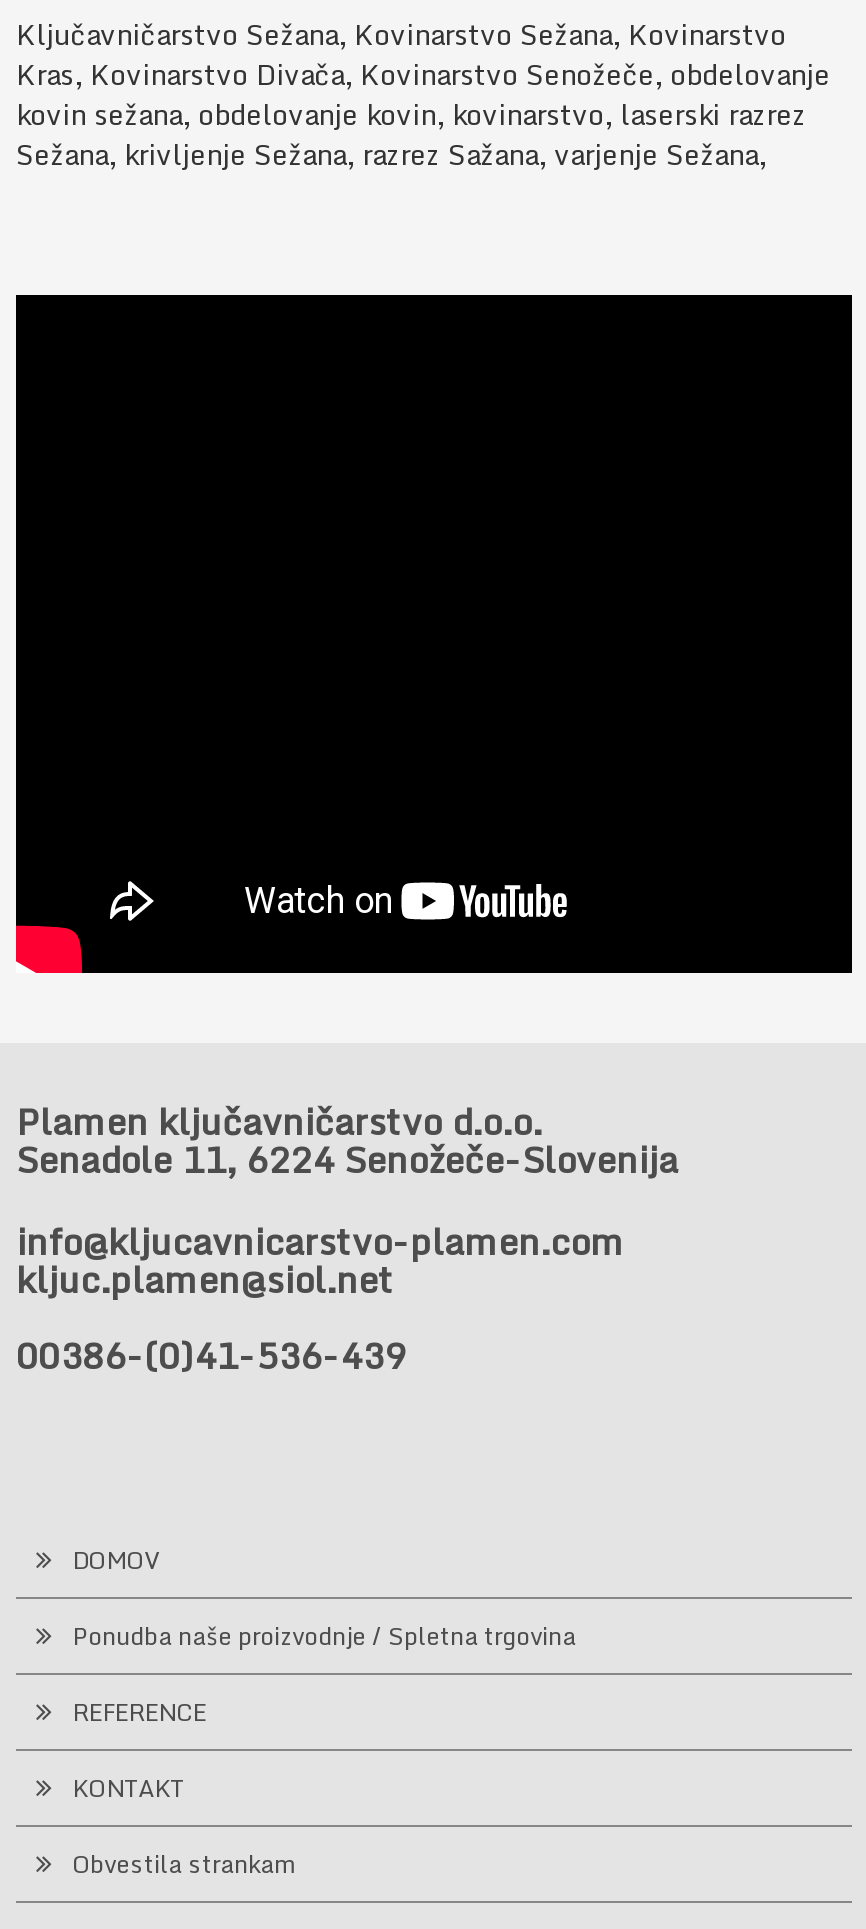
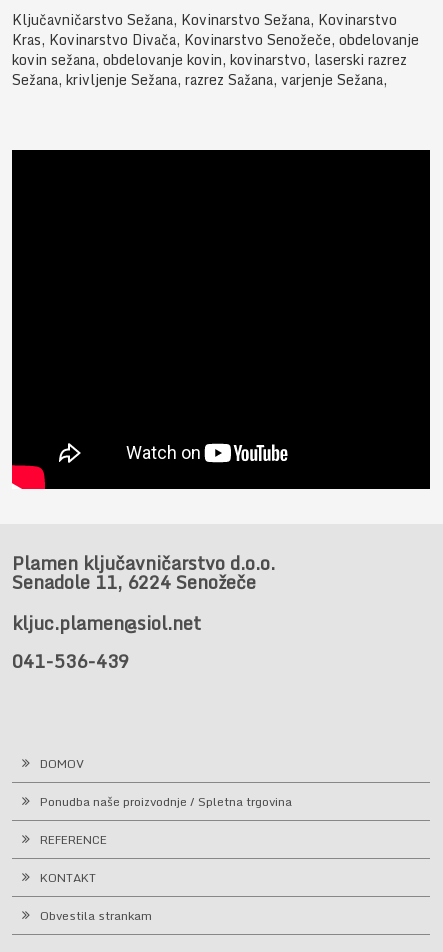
[16,1130,678,1272] Senadole 11, 6224 Senožeče-Slovenija | info@kljucavnicarstvo-plamen.com -> [12,567,256,597] Senadole 11, 6224 Senožeče
[16,1326,406,1386] 00386-(0)41-536-439 -> [12,646,129,676] 041-536-439

